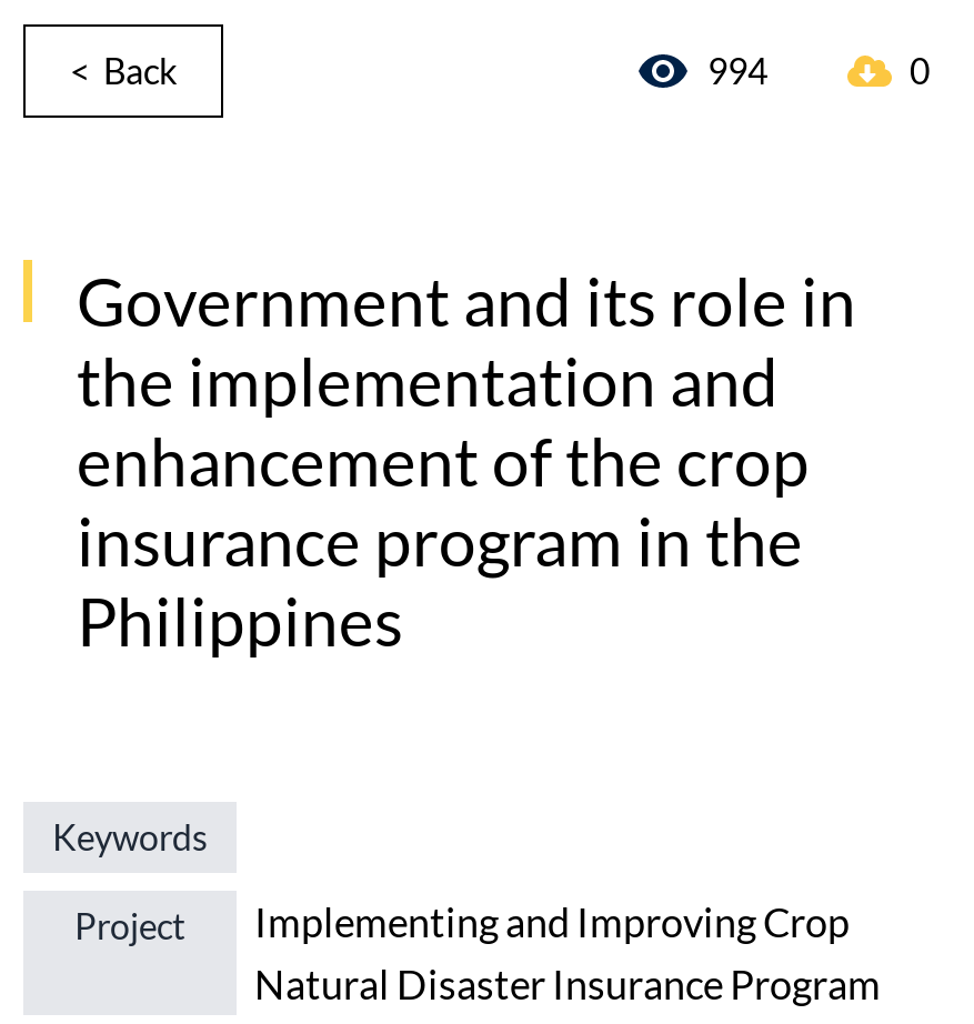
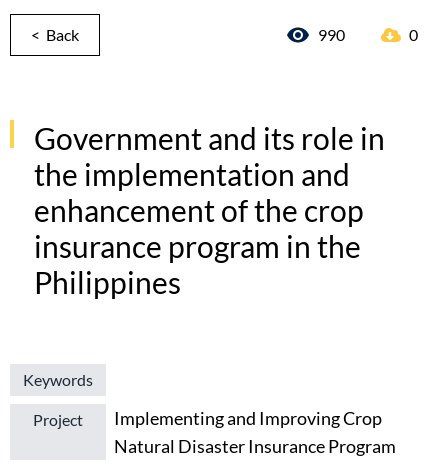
[707,49,767,91] 994 -> [318,25,345,44] 990

